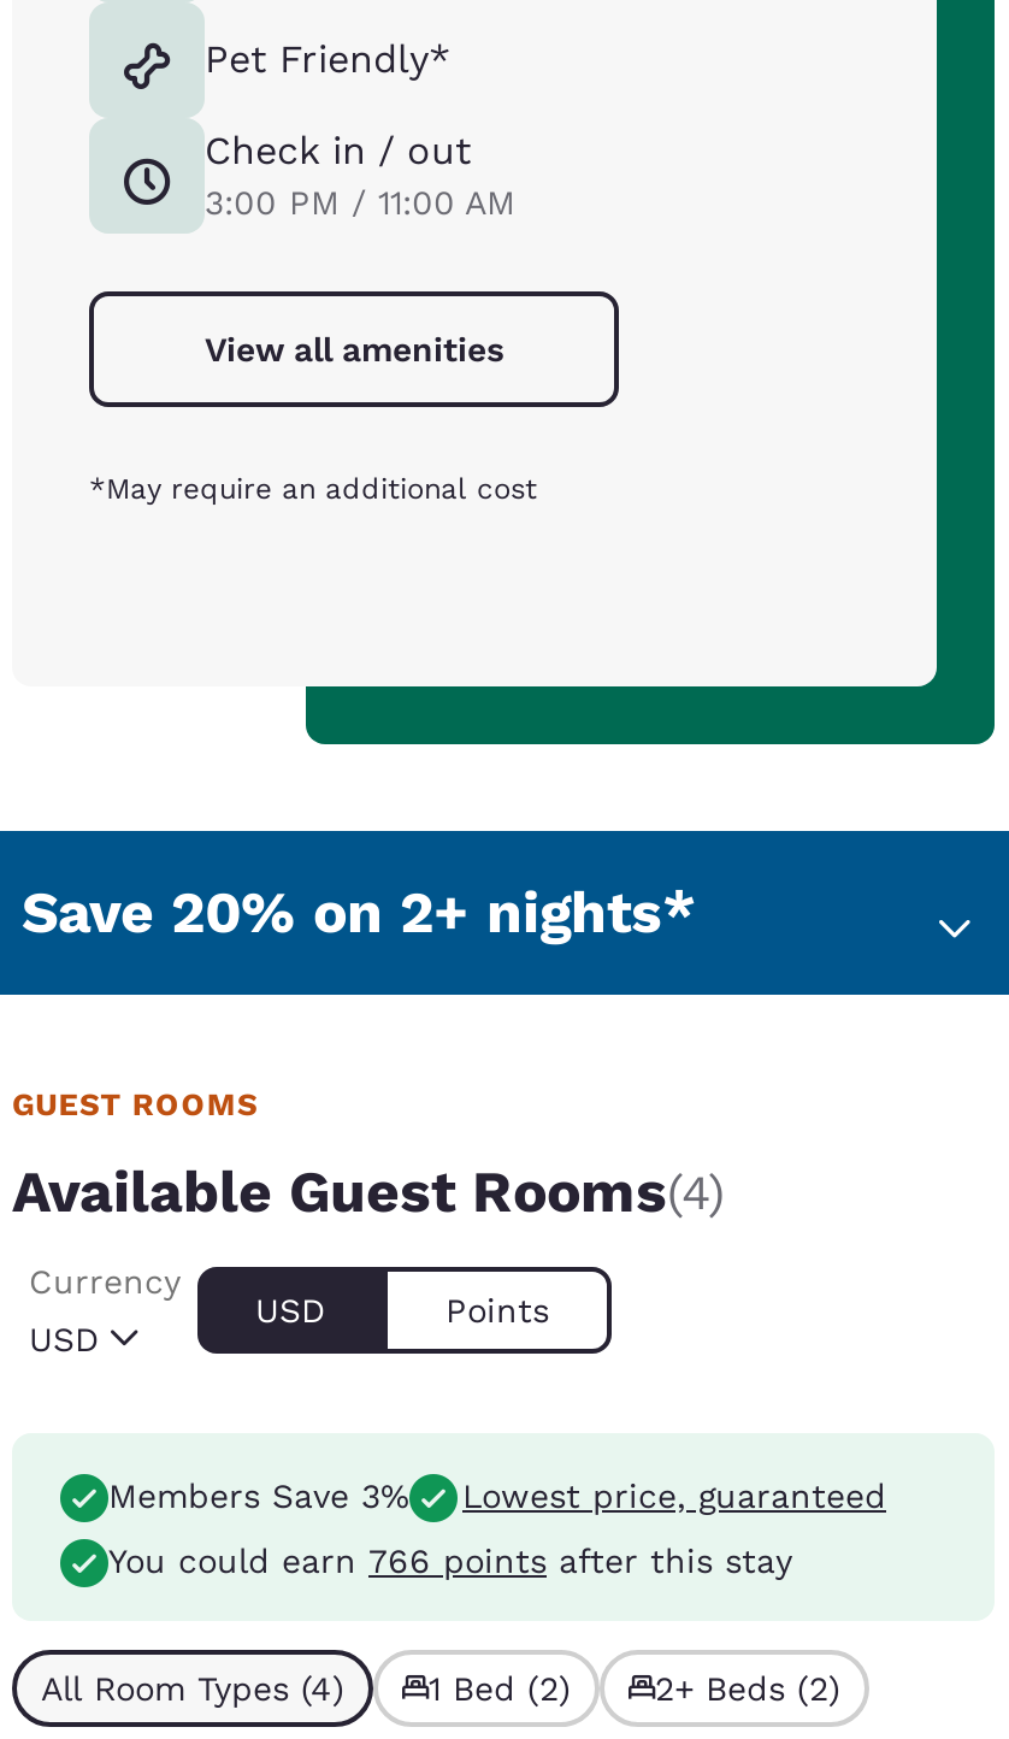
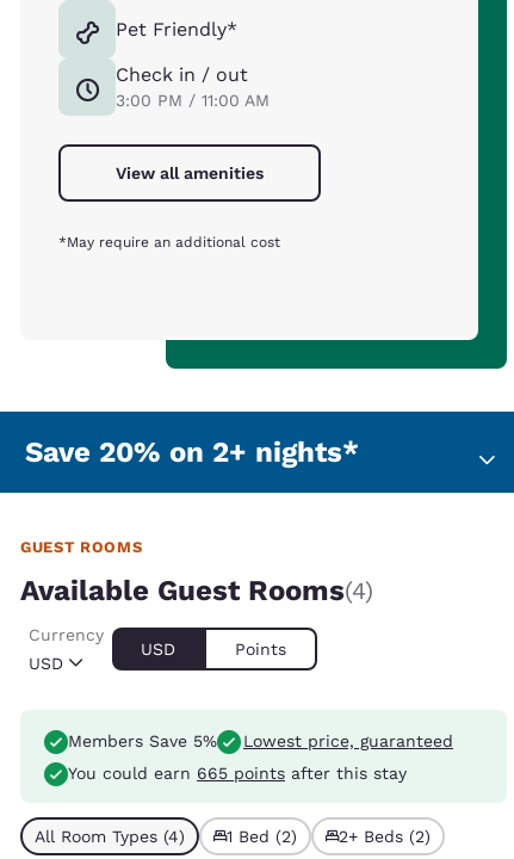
[108,1477,886,1515] Members Save 3% Lowest price, guaranteed -> [68,731,453,751] Members Save 5% Lowest price, guaranteed
[108,1541,792,1580] You could earn 766 points after this stay -> [68,764,407,783] You could earn 665 points after this stay

